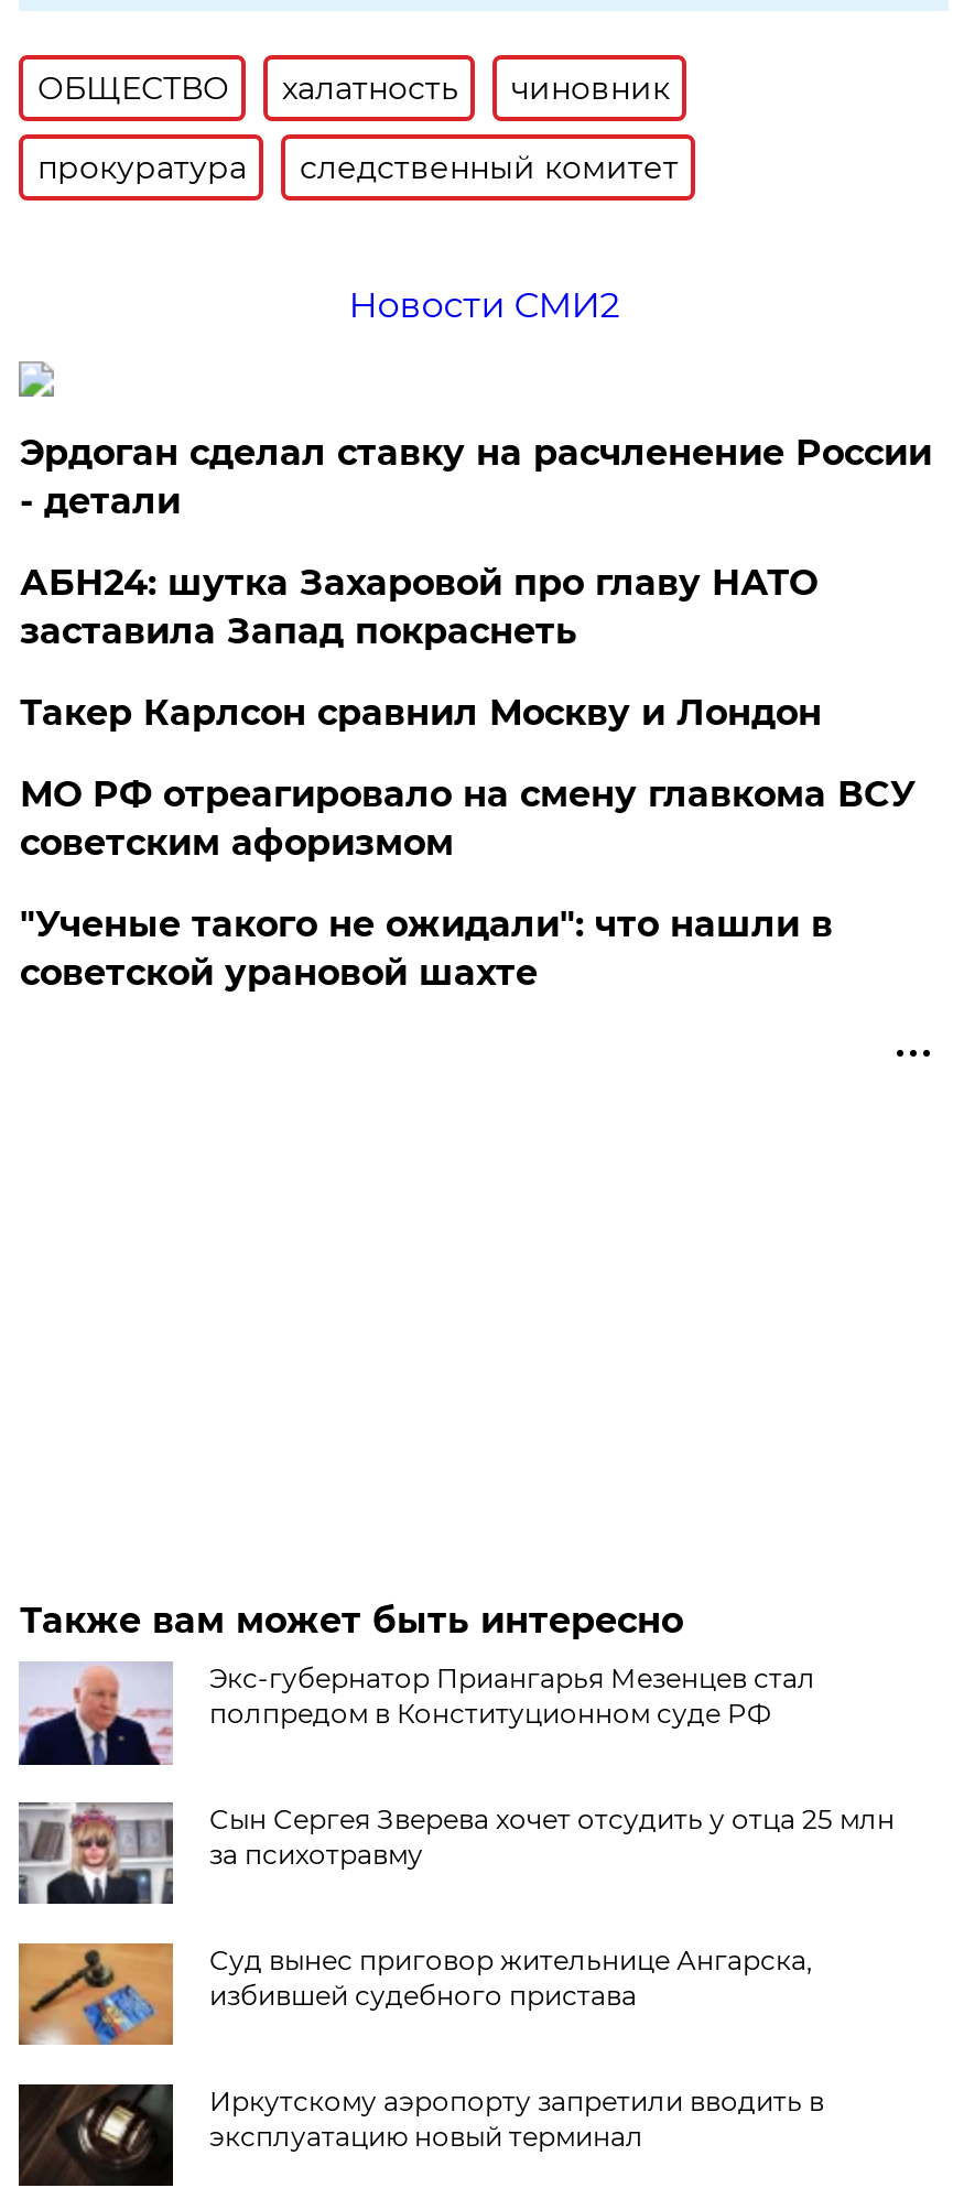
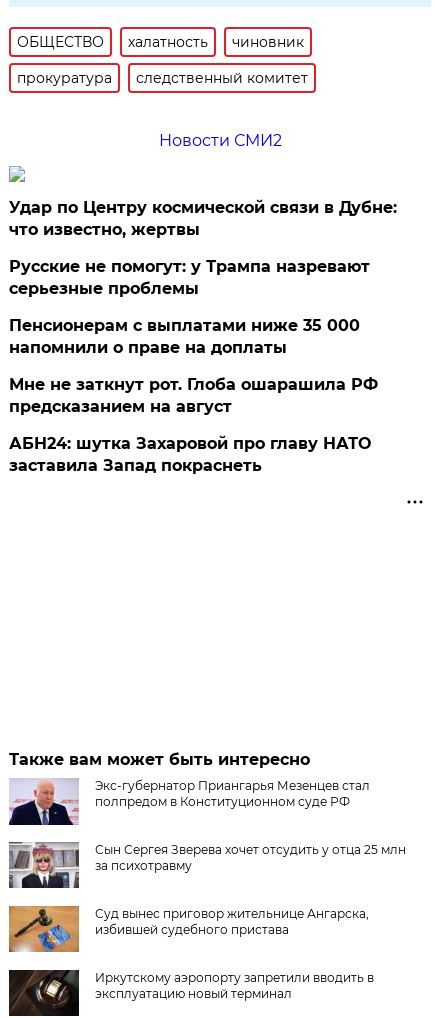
[20,432,932,522] Эрдоган сделал ставку на расчленение России | - детали -> [9,198,397,416] Удар по Центру космической связи в Дубне: | что известно, жертвы | Русские не помогут: у Трампа назревают | серьезные проблемы | Пенсионерам с выплатами ниже 35 000 | напомнили о праве на доплаты | Мне не заткнут рот. Глоба ошарашила РФ | предсказанием на август
moved [20,562,817,652] -> [9,434,371,475]: АБН24: шутка Захаровой про главу НАТО | заставила Запад покраснеть
[20,692,916,994] Такер Карлсон сравнил Москву и Лондон | МО РФ отреагировало на смену главкома ВСУ | советским афоризмом | "Ученые такого не ожидали": что нашли в | советской урановой шахте -> none

